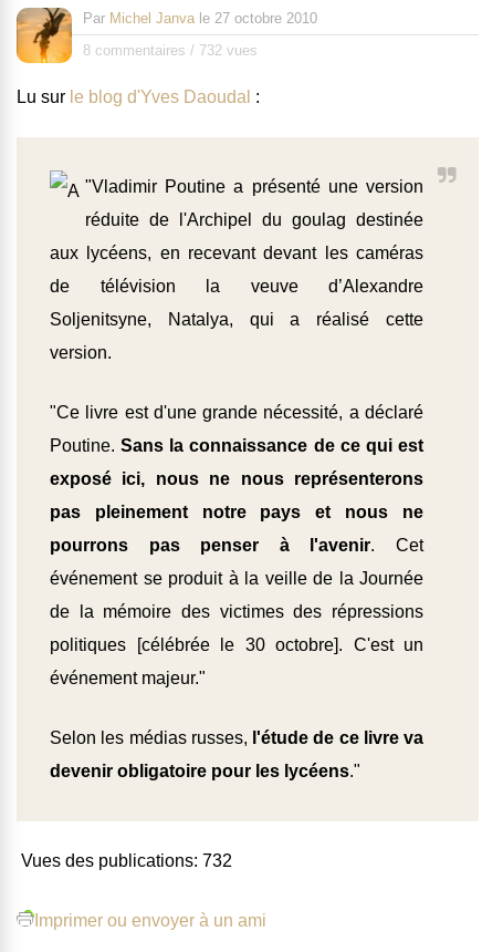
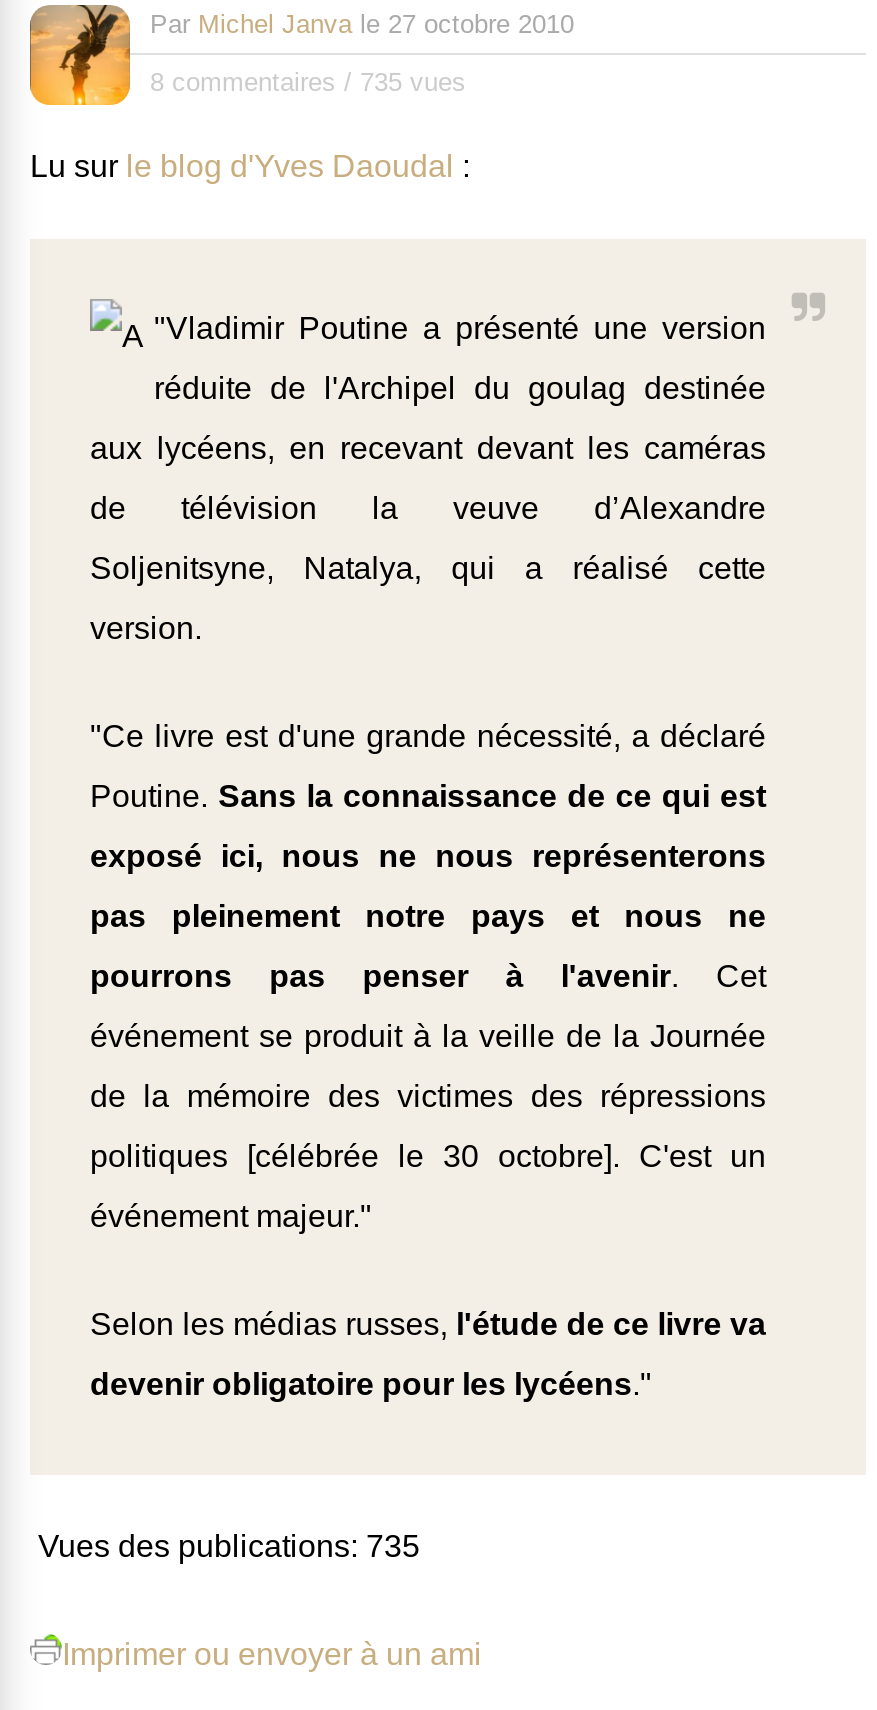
[83,42,258,59] 8 commentaires / 732 vues -> [150,67,466,97] 8 commentaires / 735 vues
[21,851,232,870] Vues des publications: 732 -> [38,1529,420,1563] Vues des publications: 735

